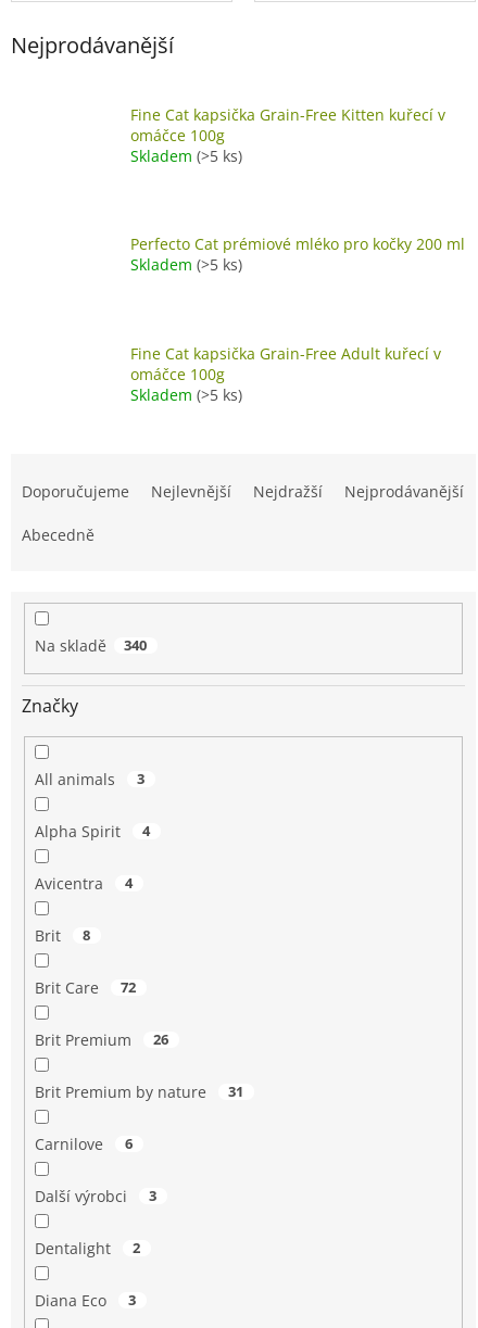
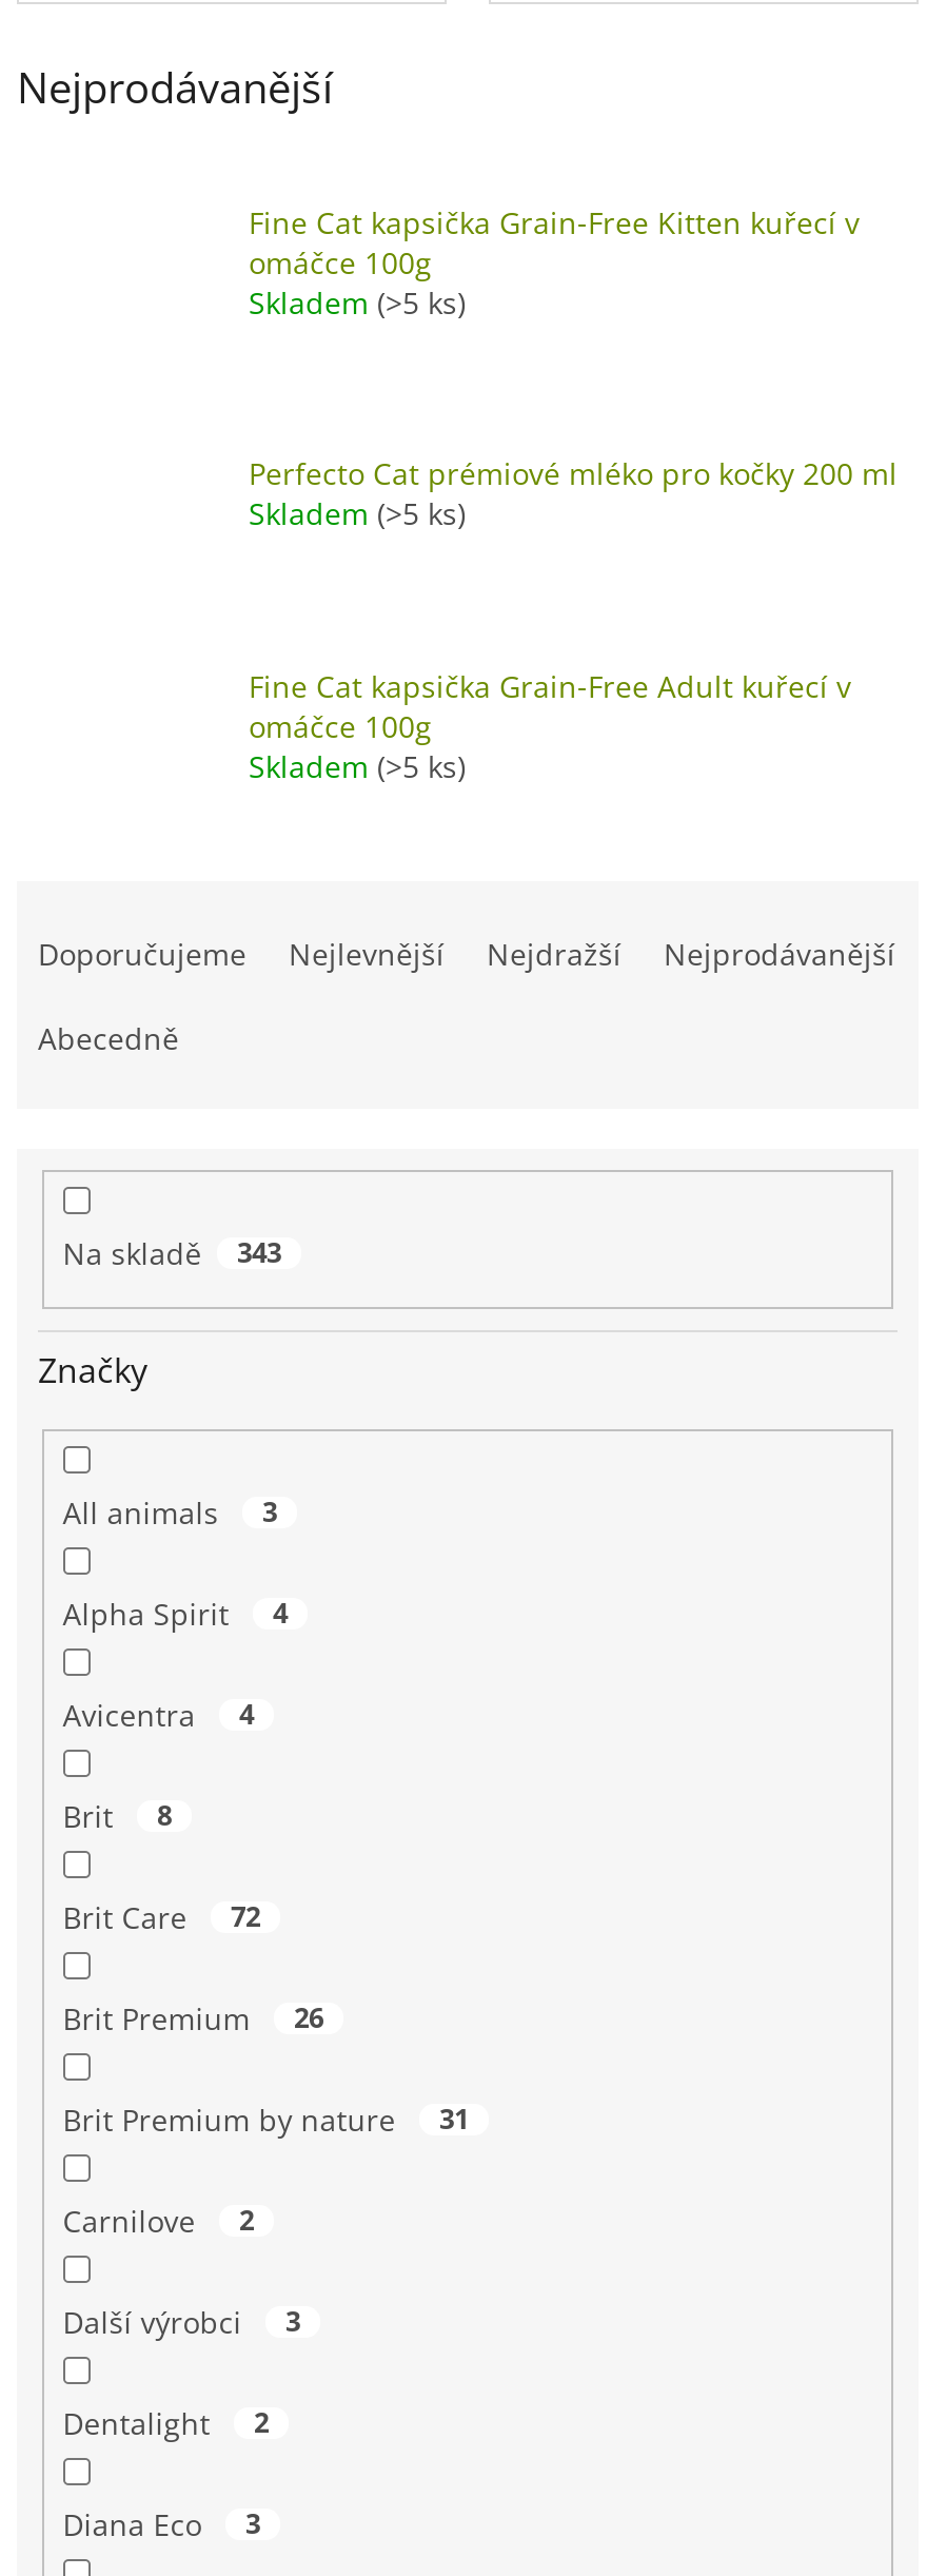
[124,636,147,655] 340 -> [237,1234,281,1272] 343
[35,1133,133,1154] Carnilove 6 -> [63,2200,254,2240] Carnilove 2

